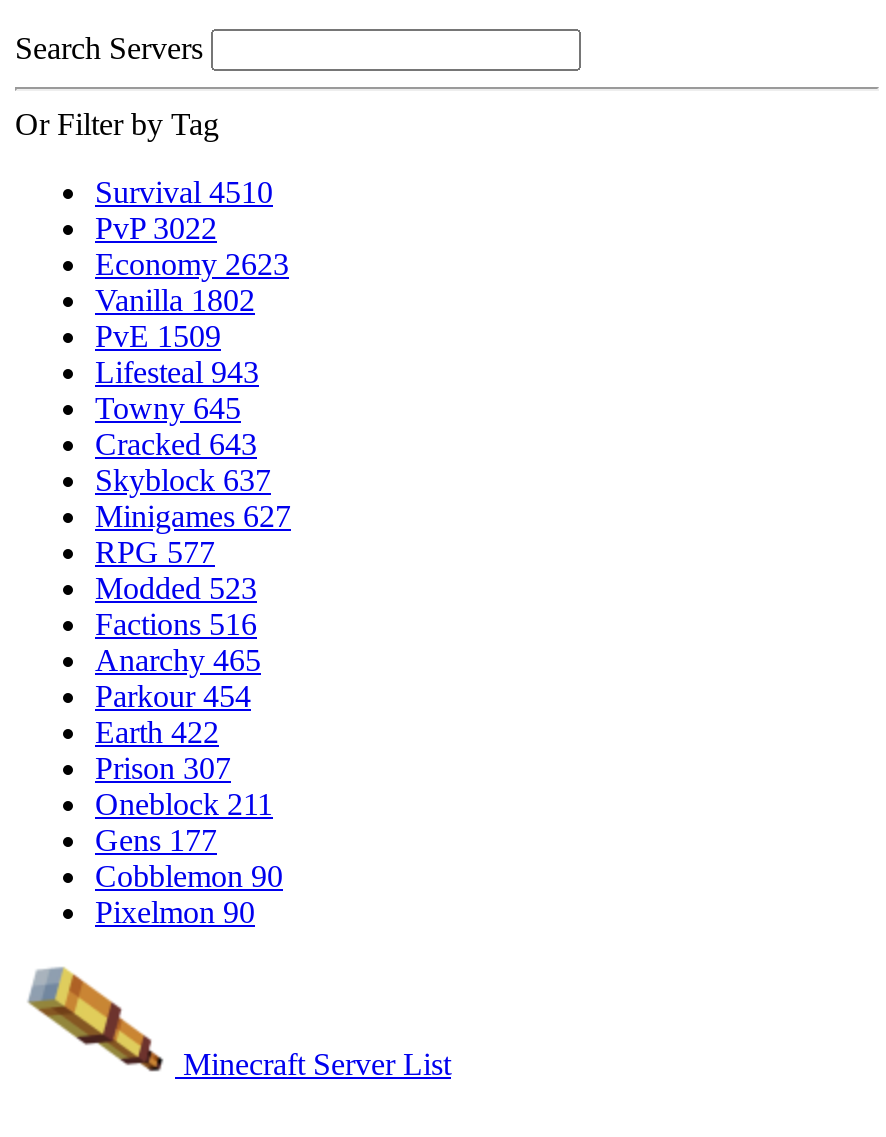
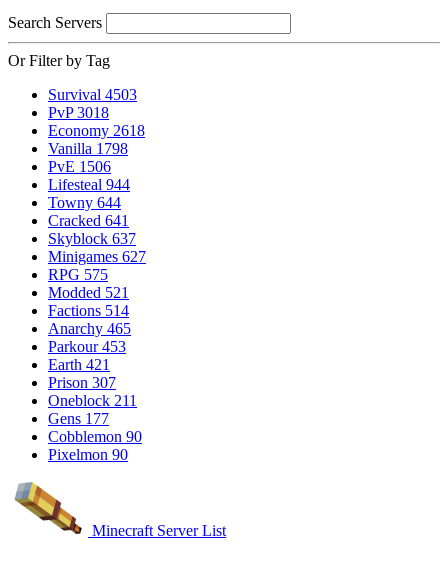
[95,175,273,209] Survival 4510 -> [48,86,137,103] Survival 4503
[95,211,217,245] PvP 3022 -> [48,104,109,121] PvP 3018
[95,247,289,281] Economy 2623 -> [48,122,145,139] Economy 2618
[95,283,255,317] Vanilla 1802 -> [48,140,128,157] Vanilla 1798
[95,319,221,353] PvE 1509 -> [48,158,111,175] PvE 1506
[95,355,259,389] Lifesteal 943 -> [48,176,130,193] Lifesteal 944
[95,391,241,425] Towny 645 -> [48,194,121,211] Towny 644
[95,427,257,461] Cracked 643 -> [48,212,129,229] Cracked 641
[95,535,215,569] RPG 577 -> [48,266,108,283] RPG 575
[95,571,257,605] Modded 523 -> [48,284,129,301] Modded 521
[95,607,257,641] Factions 516 -> [48,302,129,319] Factions 514
[95,679,251,713] Parkour 454 -> [48,338,126,355] Parkour 453
[95,715,219,749] Earth 422 -> [48,356,110,373] Earth 421

